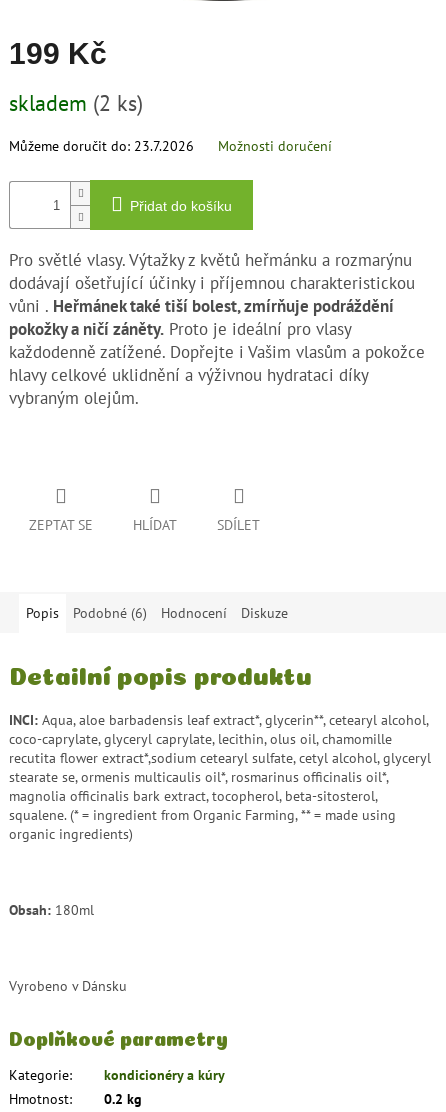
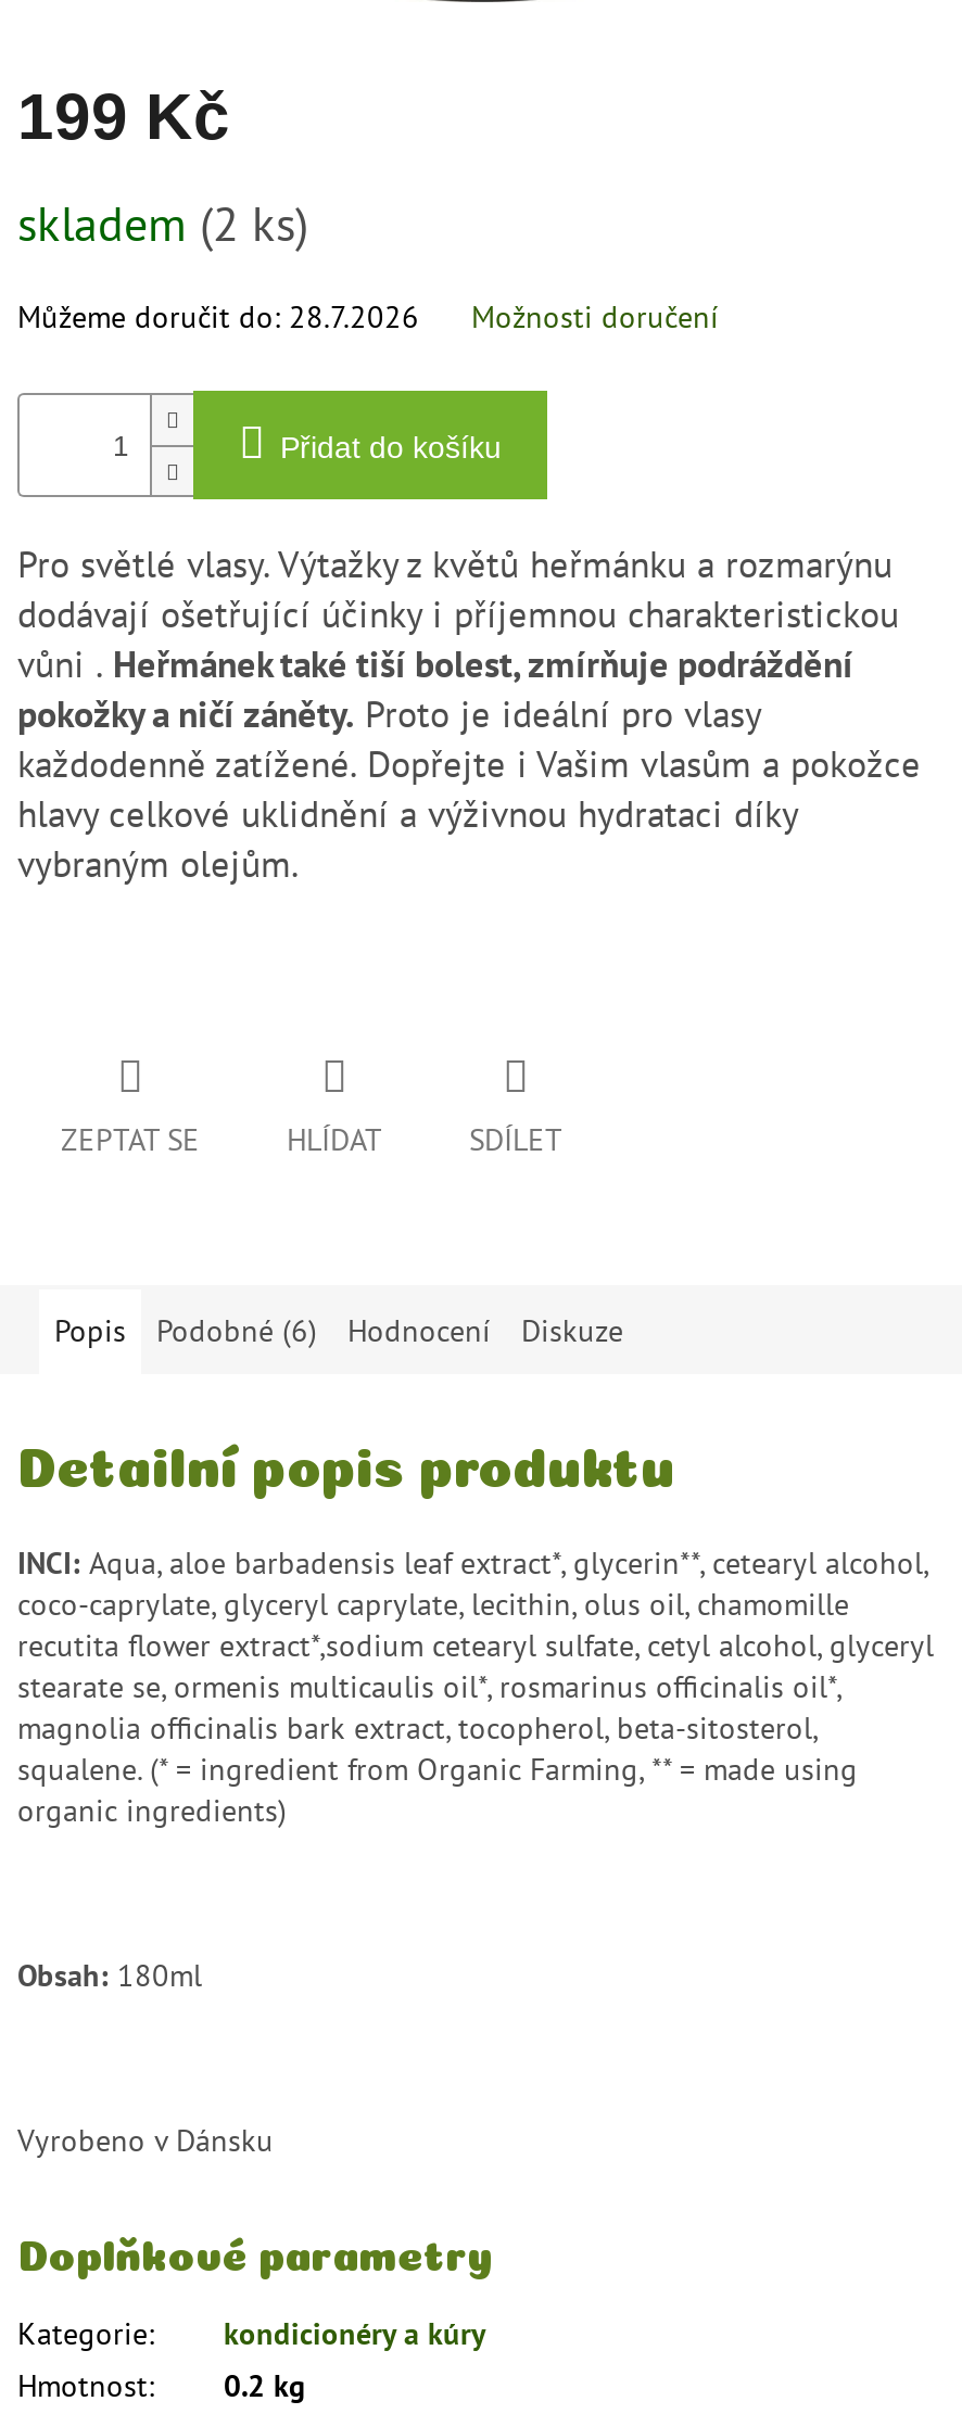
[9,137,194,155] Můžeme doručit do: 23.7.2026 -> [17,298,419,337] Můžeme doručit do: 28.7.2026

